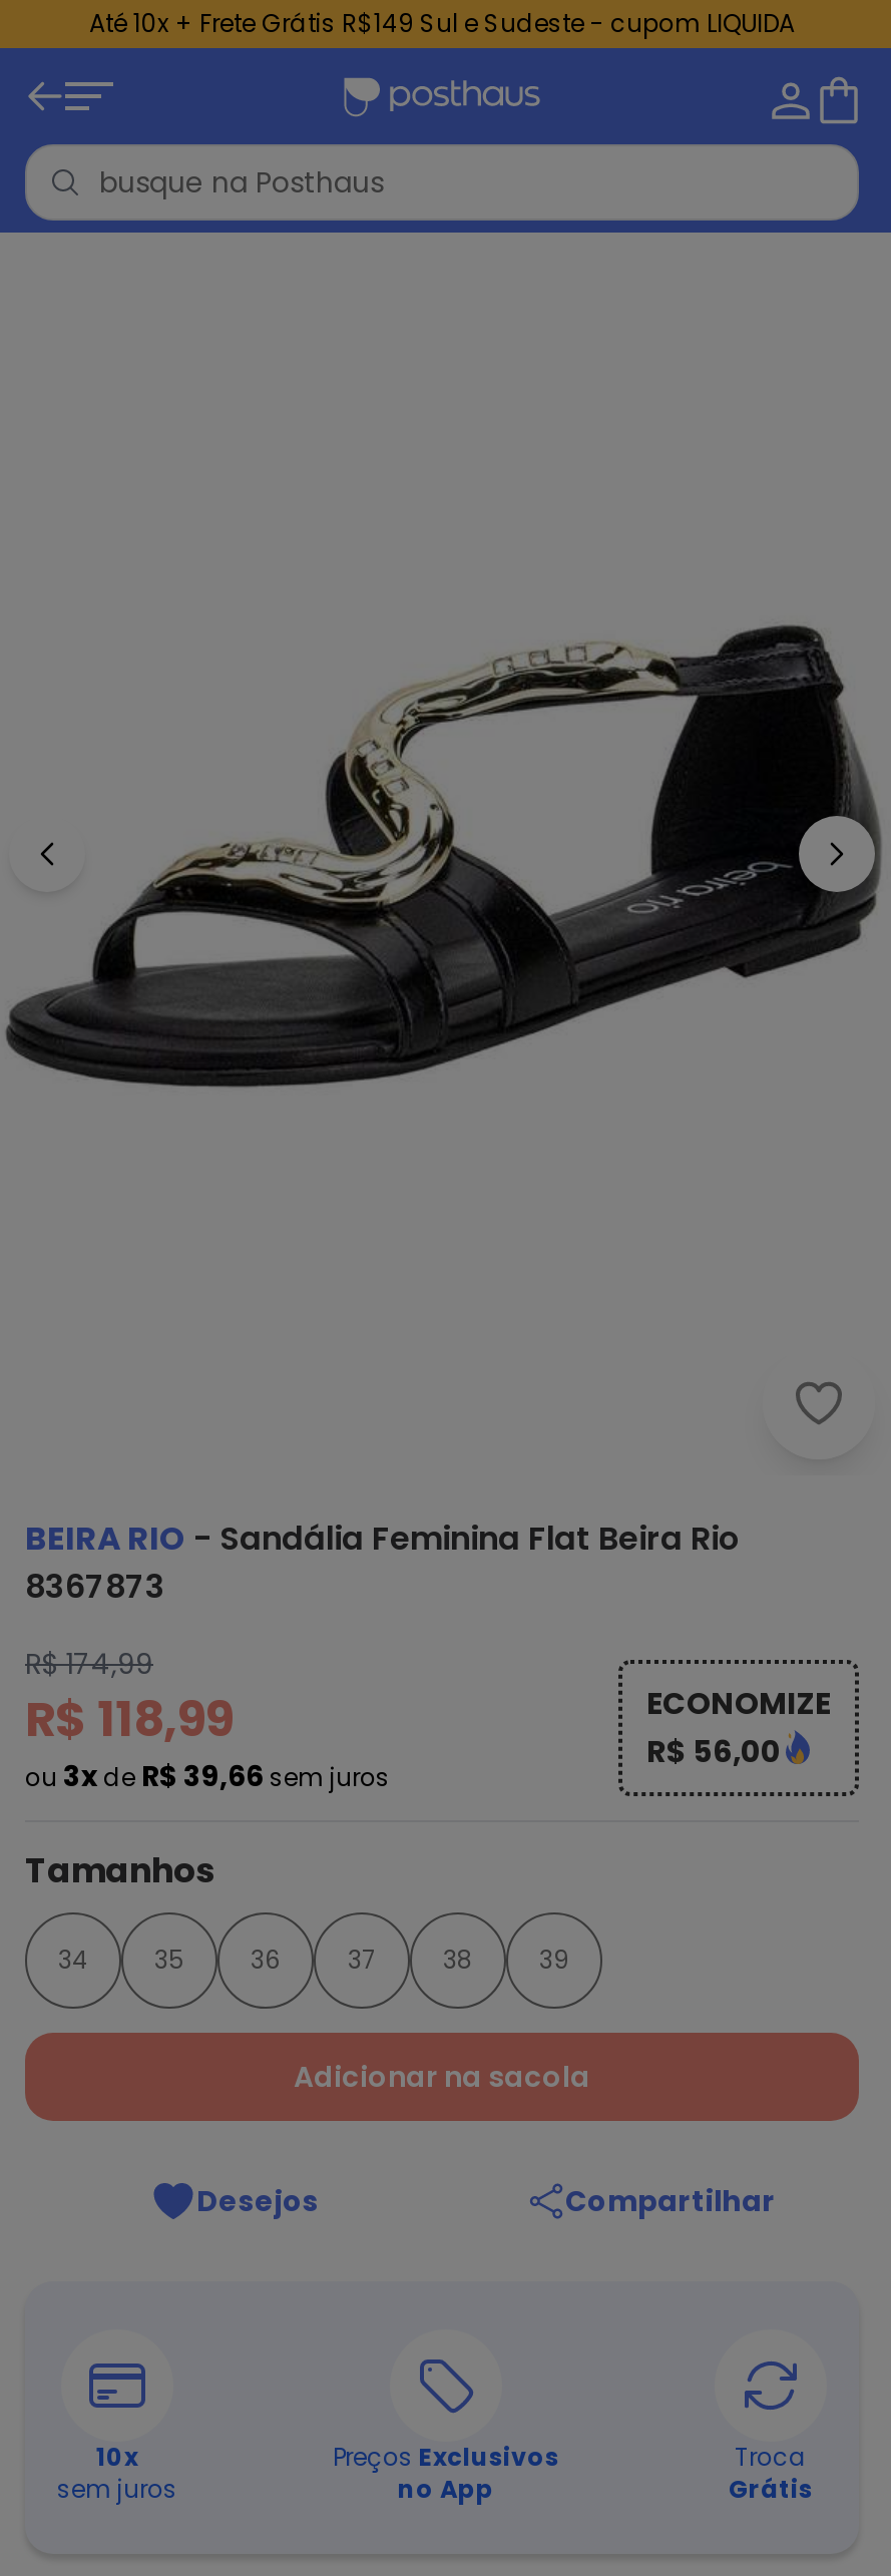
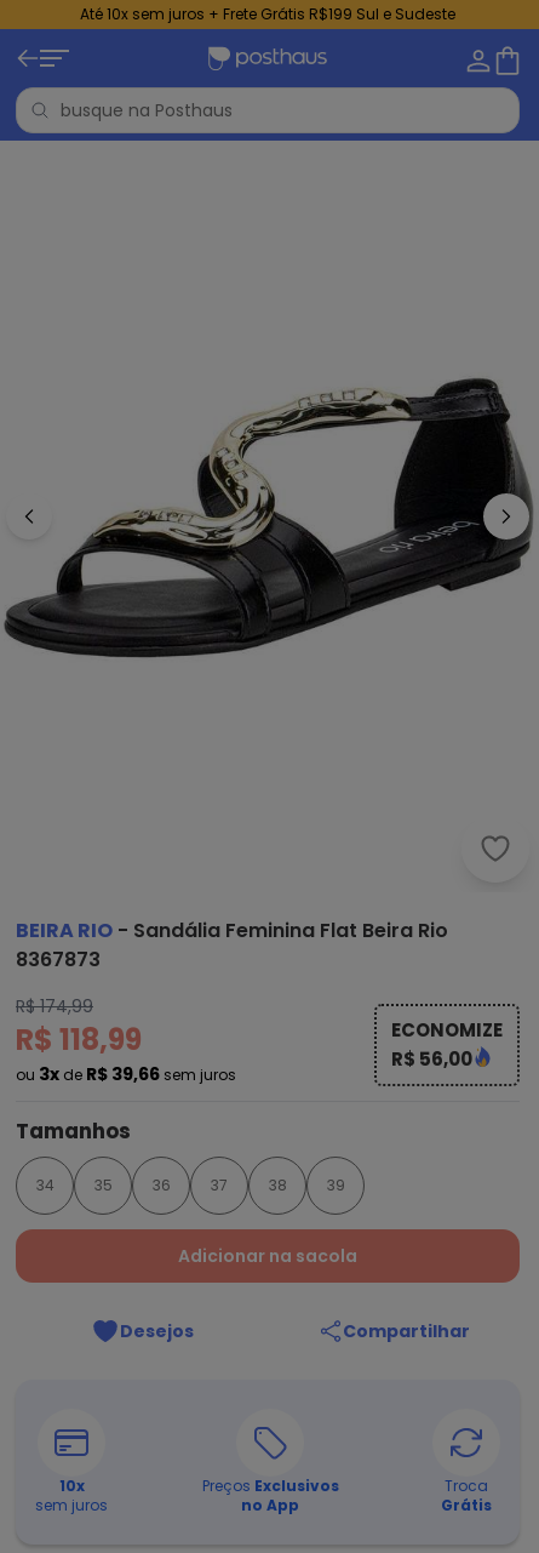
[89,6,795,40] Até 10x + Frete Grátis R$149 Sul e Sudeste - cupom LIQUIDA -> [80,4,455,24] Até 10x sem juros + Frete Grátis R$199 Sul e Sudeste

